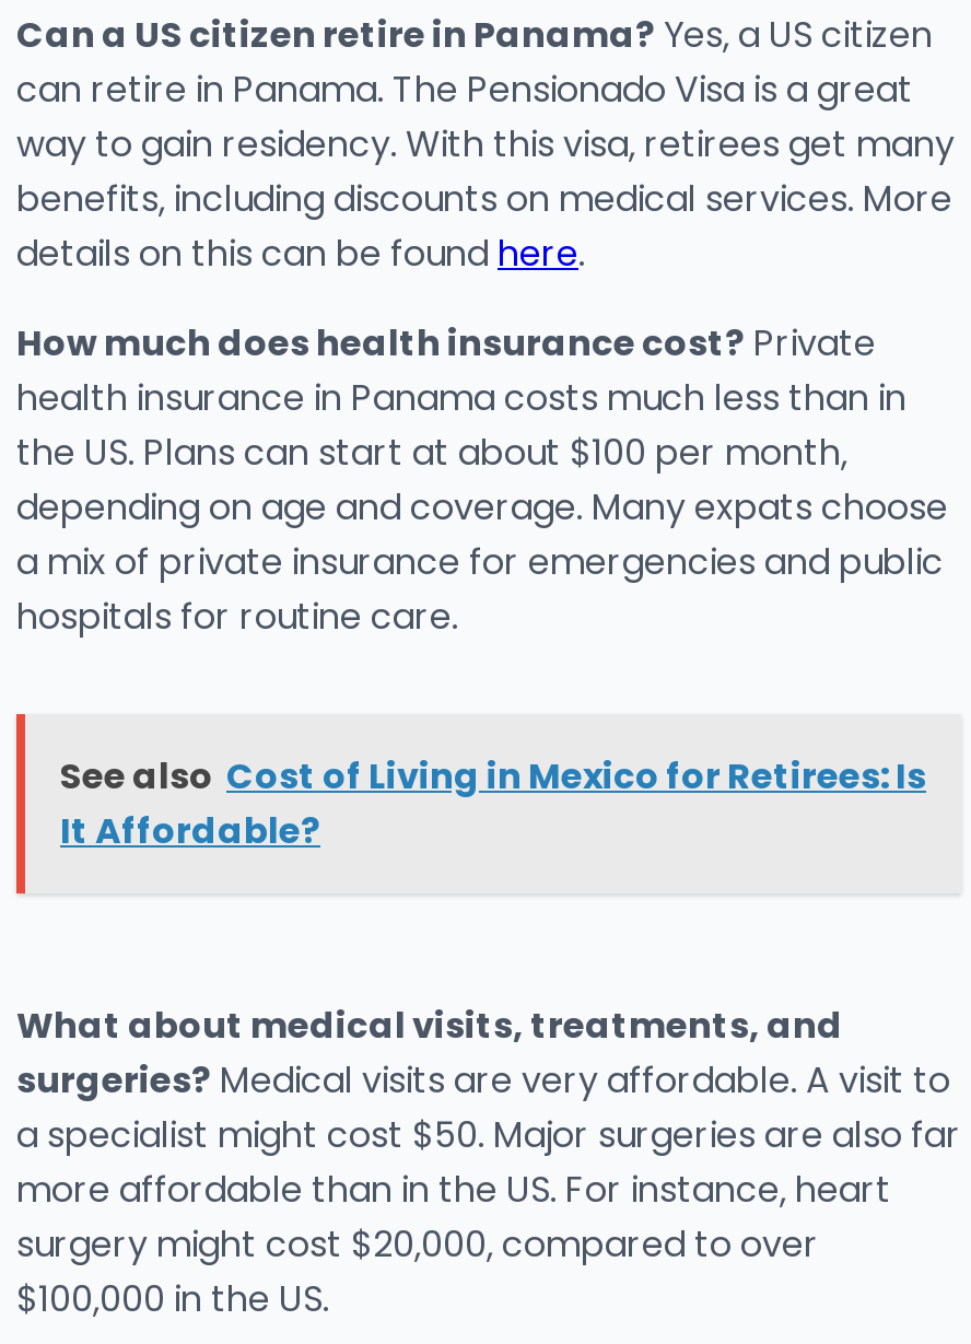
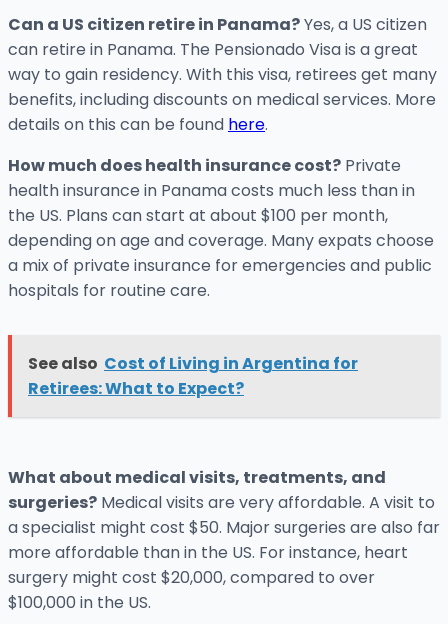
[60,752,926,857] See also Cost of Living in Mexico for Retirees: Is | It Affordable? -> [28,352,358,400] See also Cost of Living in Argentina for | Retirees: What to Expect?

